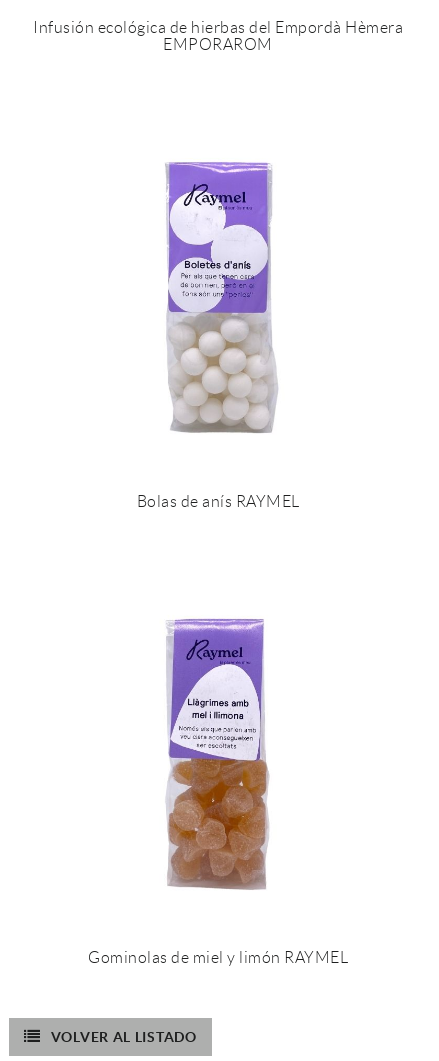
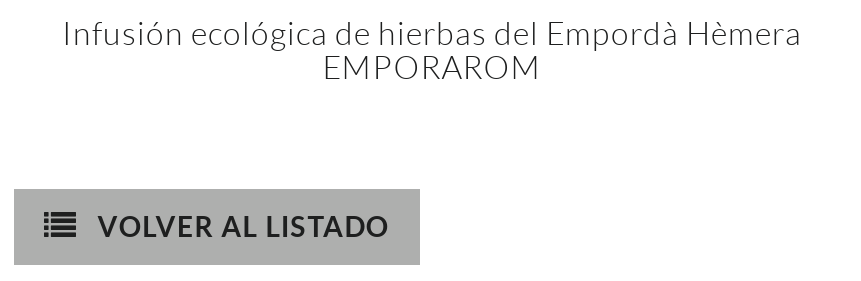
[165,161,279,434] [image] -> none
[136,493,299,510] Bolas de anís RAYMEL -> none
[165,618,270,891] [image] -> none
[88,949,348,966] Gominolas de miel y limón RAYMEL -> none

